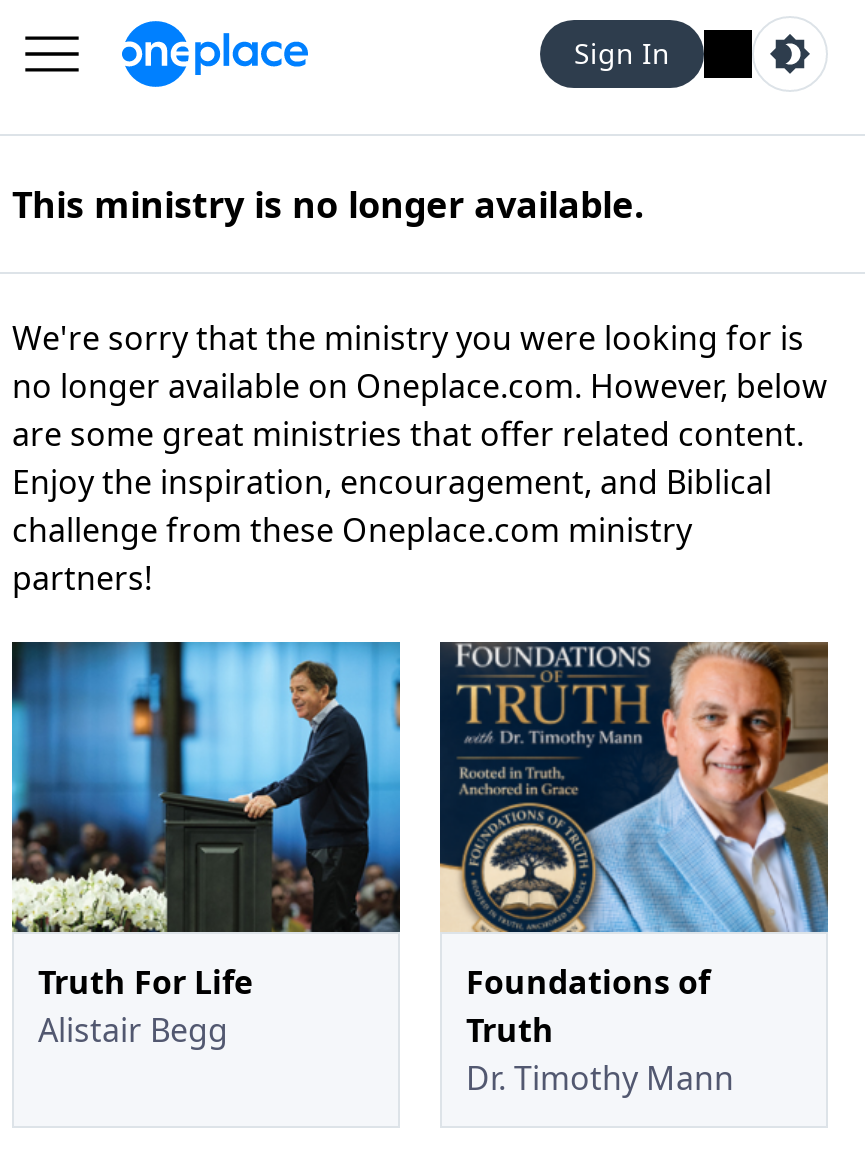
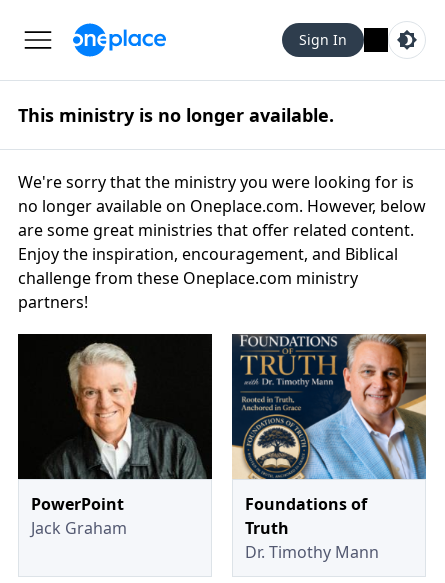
[10,640,402,1053] [image] | Truth For Life | Alistair Begg -> [17,333,213,539] [image] | PowerPoint | Jack Graham

